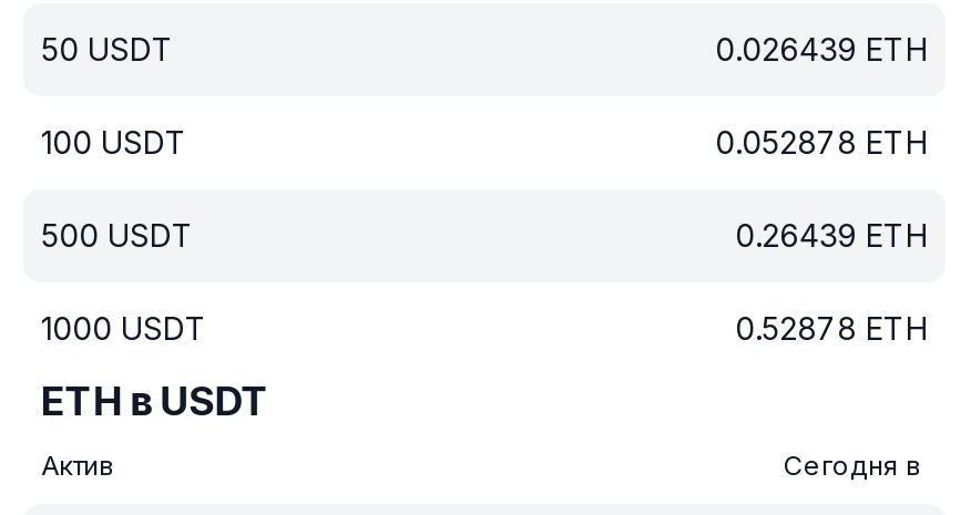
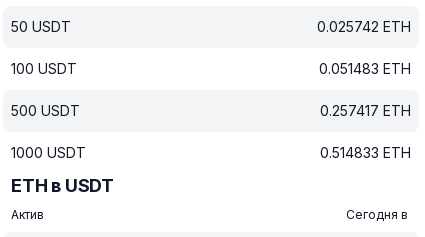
[715,30,928,68] 0.026439 ETH -> [317,18,411,35] 0.025742 ETH
[715,123,928,161] 0.052878 ETH -> [319,60,411,77] 0.051483 ETH
[735,216,928,254] 0.26439 ETH -> [320,102,411,119] 0.257417 ETH
[735,309,928,347] 0.52878 ETH -> [320,144,411,161] 0.514833 ETH

